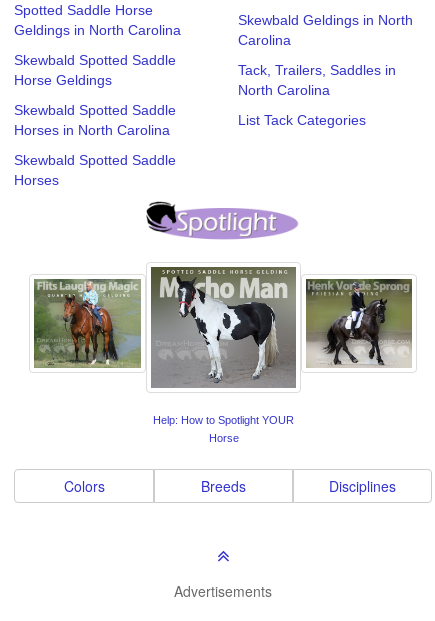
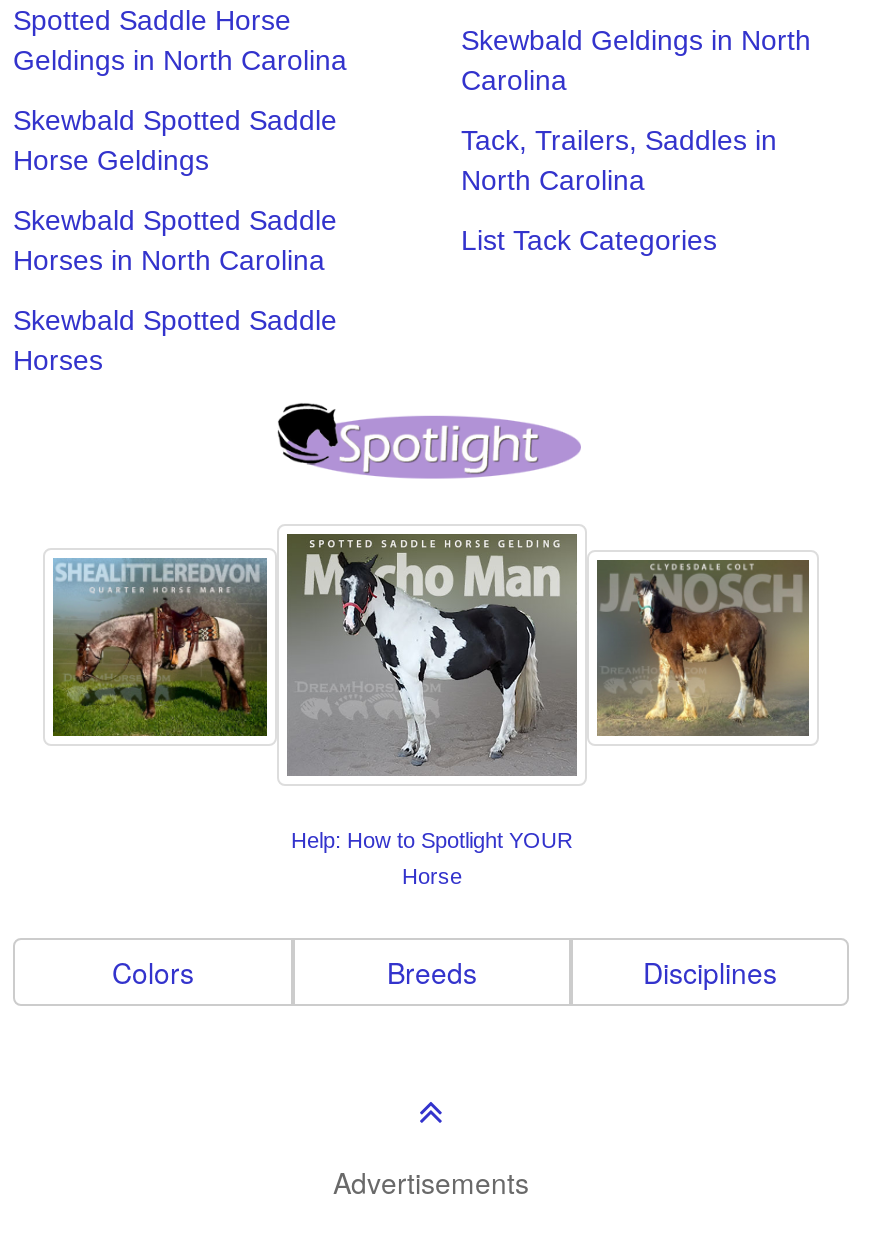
[33,278,142,369] [image] -> [53,556,269,738] [image]
[306,279,412,367] [image] -> [597,560,809,736] [image]

